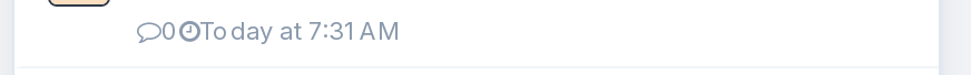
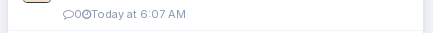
[161,15,400,46] 0 Today at 7:31 AM -> [74,7,186,21] 0 Today at 6:07 AM

